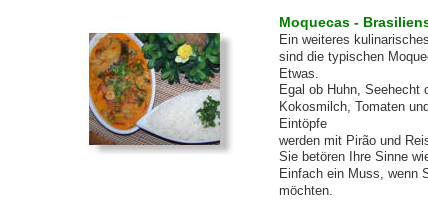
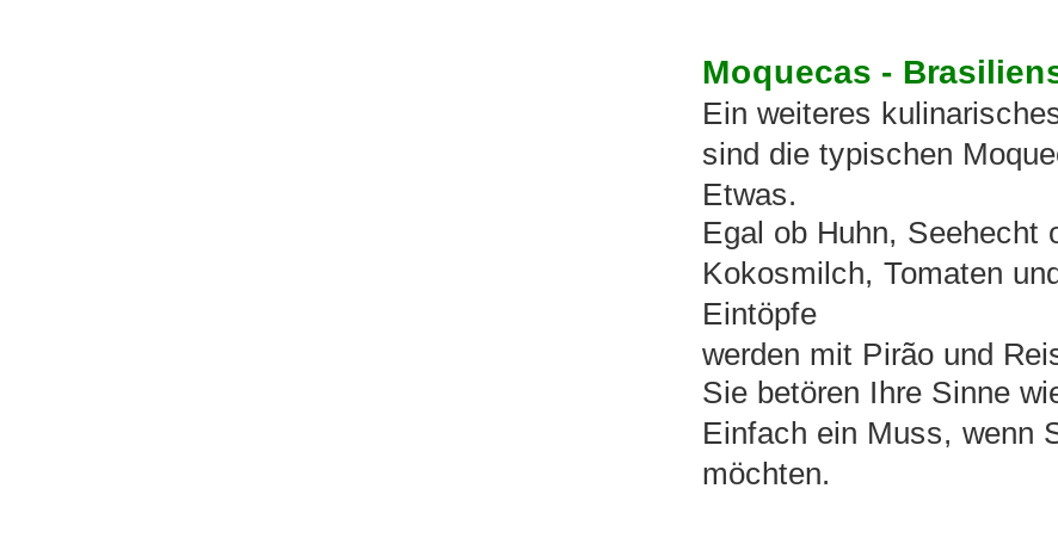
[88,32,230,152] [image] -> none

